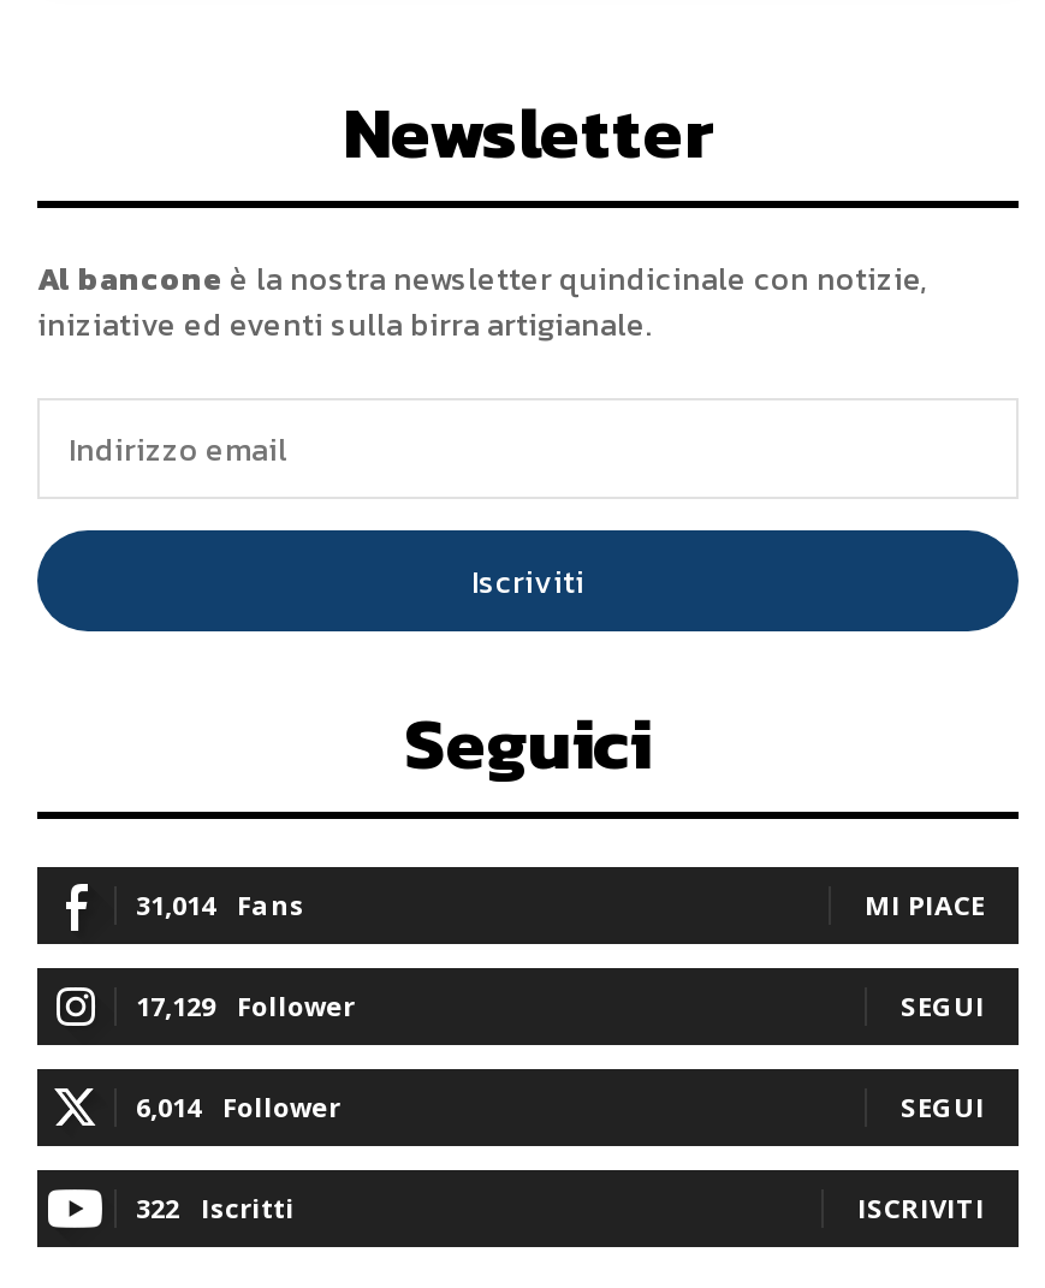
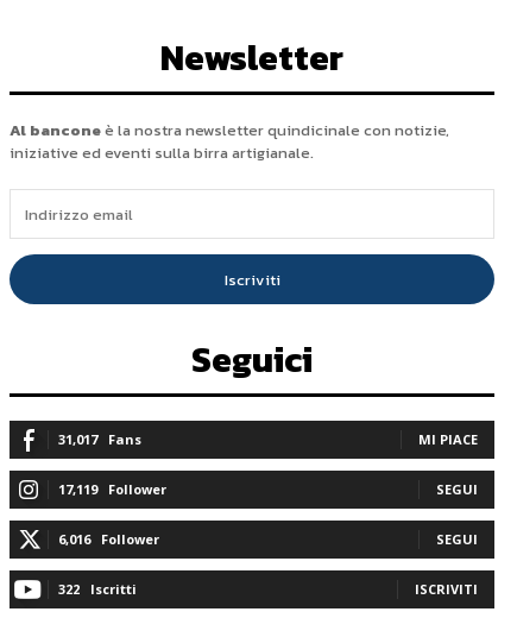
[136,887,304,923] 31,014 Fans -> [58,430,141,448] 31,017 Fans
[136,988,355,1024] 17,129 Follower -> [58,480,166,498] 17,119 Follower
[136,1089,340,1125] 6,014 Follower -> [58,530,159,548] 6,016 Follower

